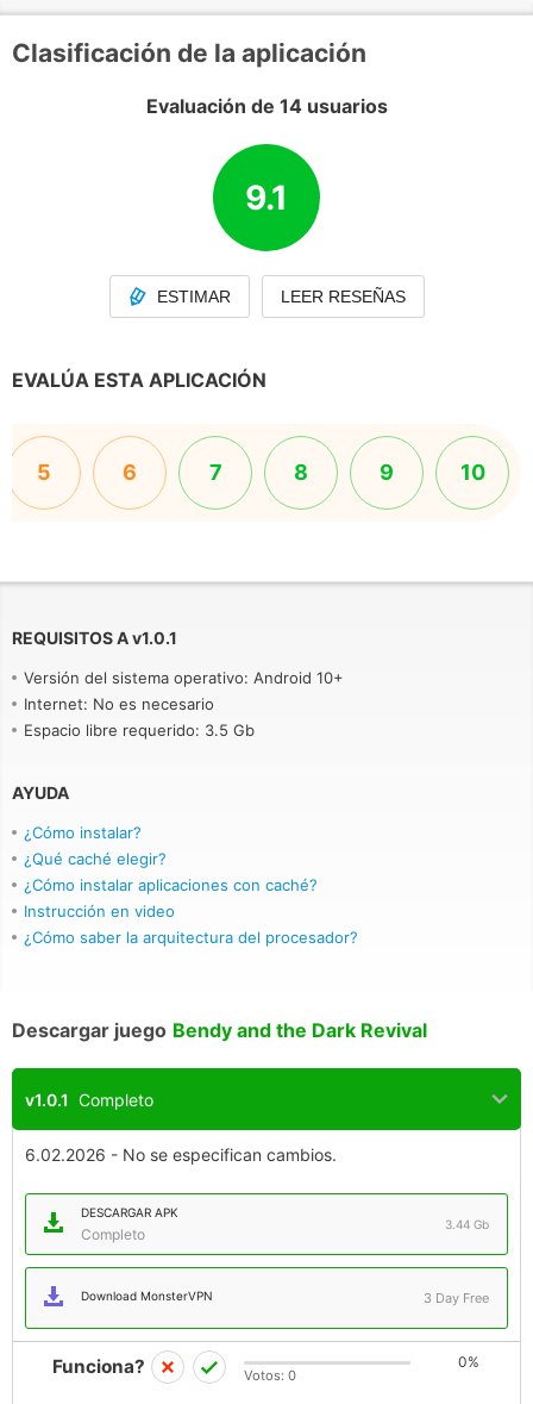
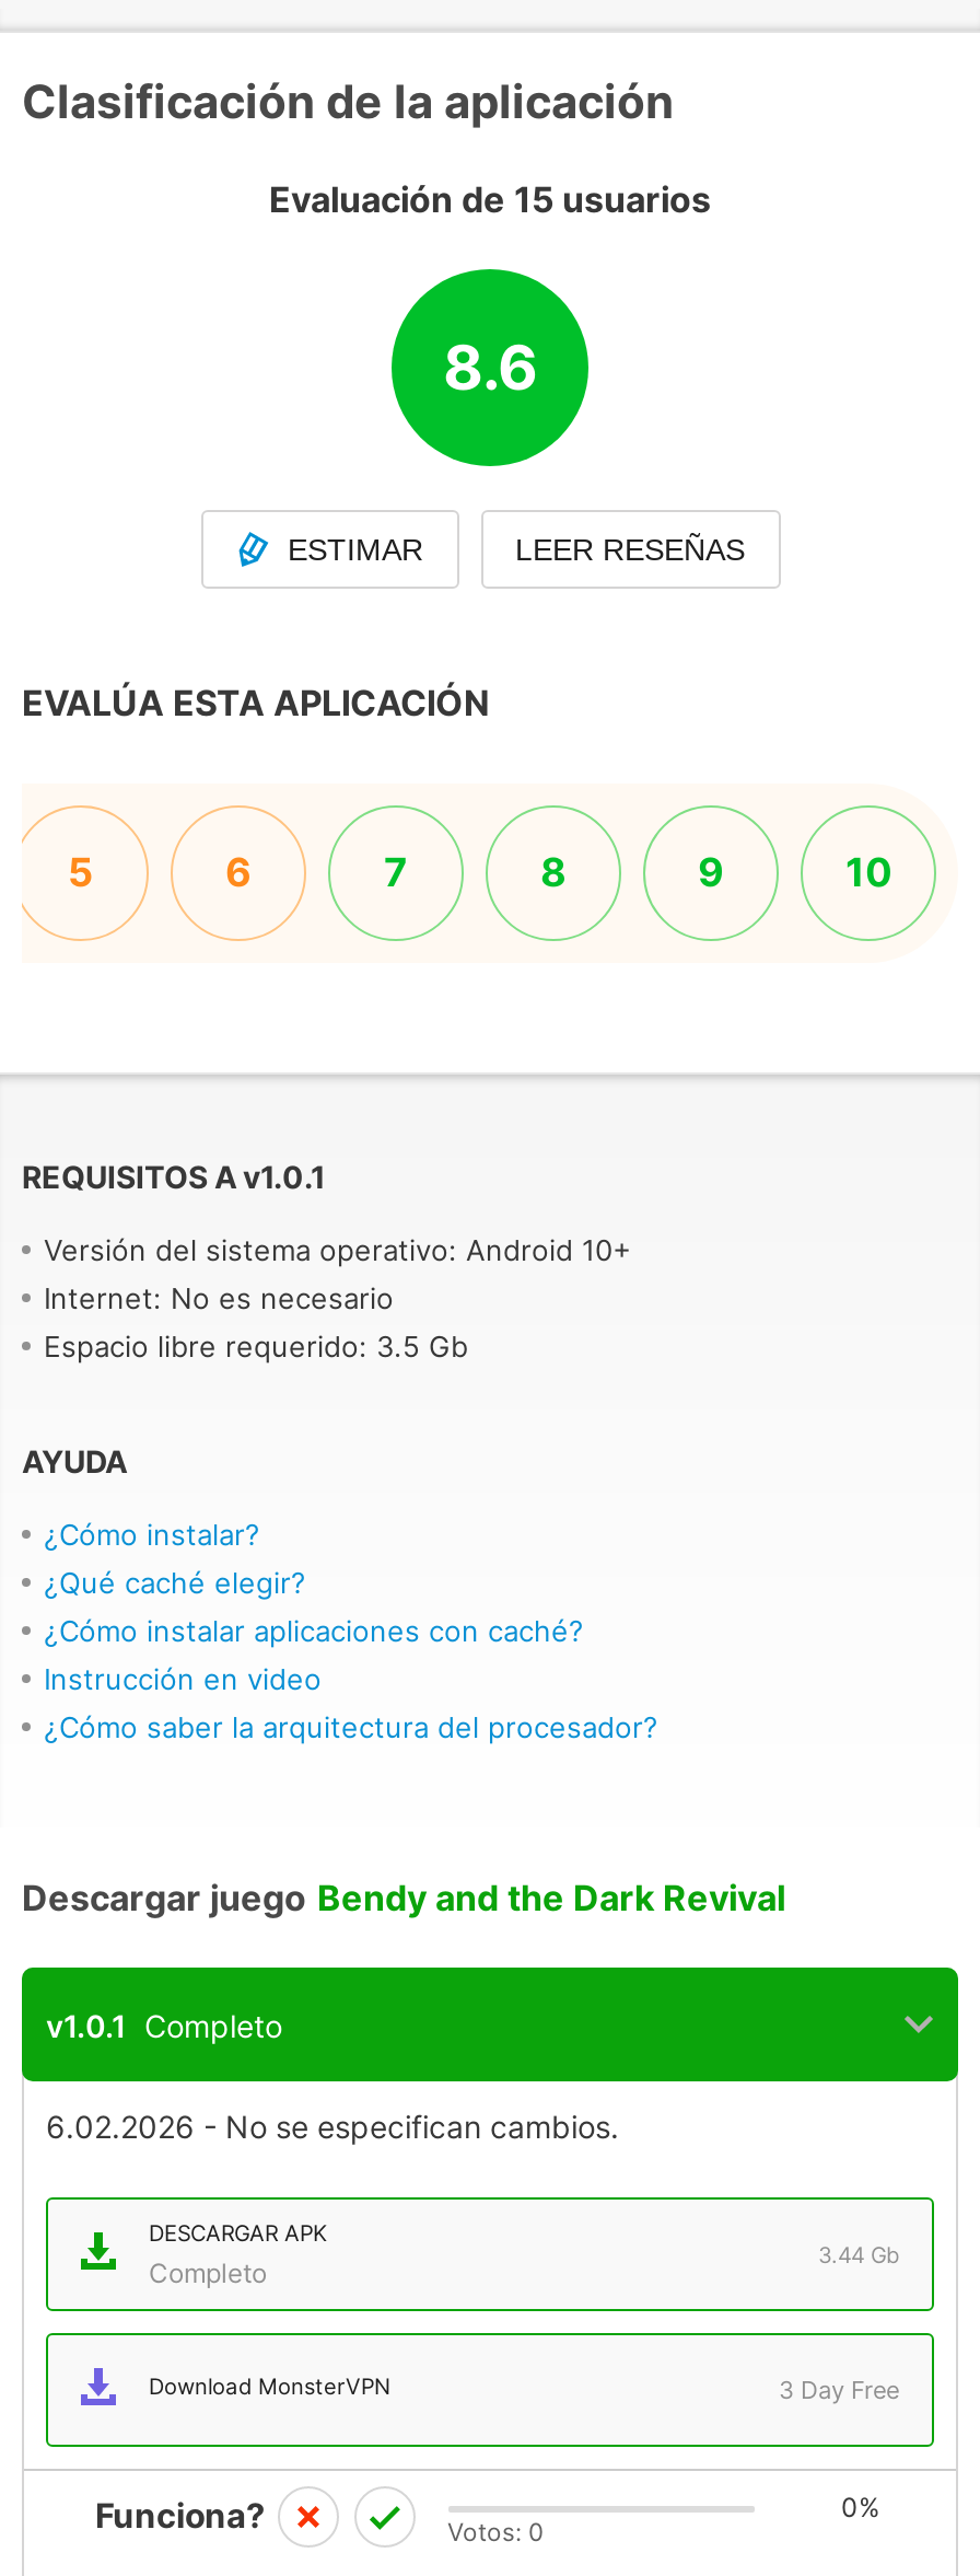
[146,94,387,118] Evaluación de 14 usuarios -> [269,177,711,221] Evaluación de 15 usuarios
[245,177,288,218] 9.1 -> [443,330,537,405] 8.6

